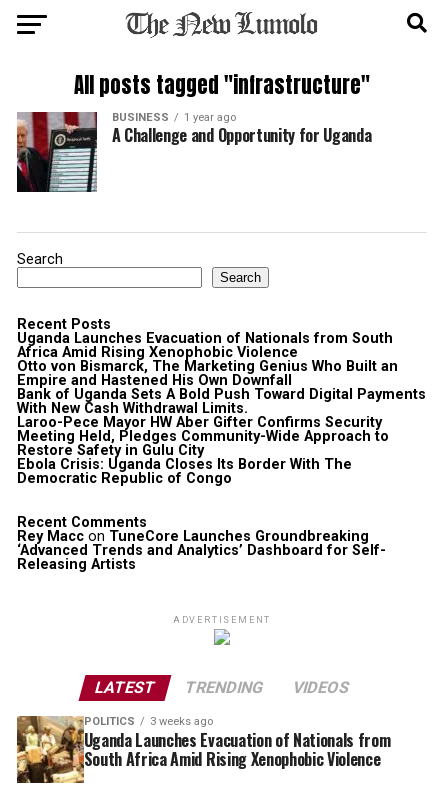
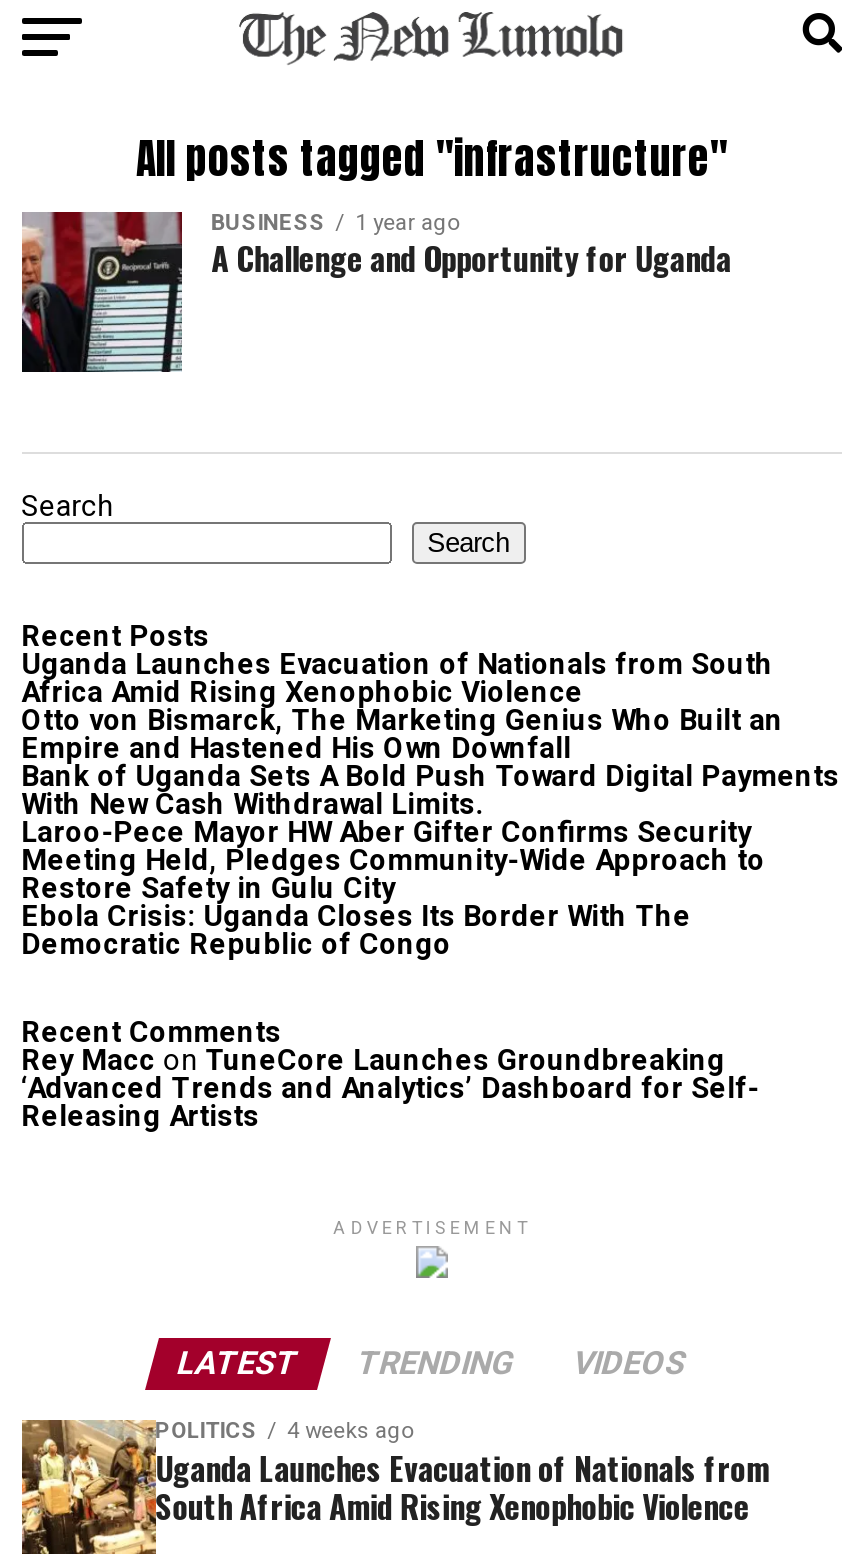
[84,715,213,728] POLITICS 3 weeks ago -> [155,1419,413,1445] POLITICS 4 weeks ago

